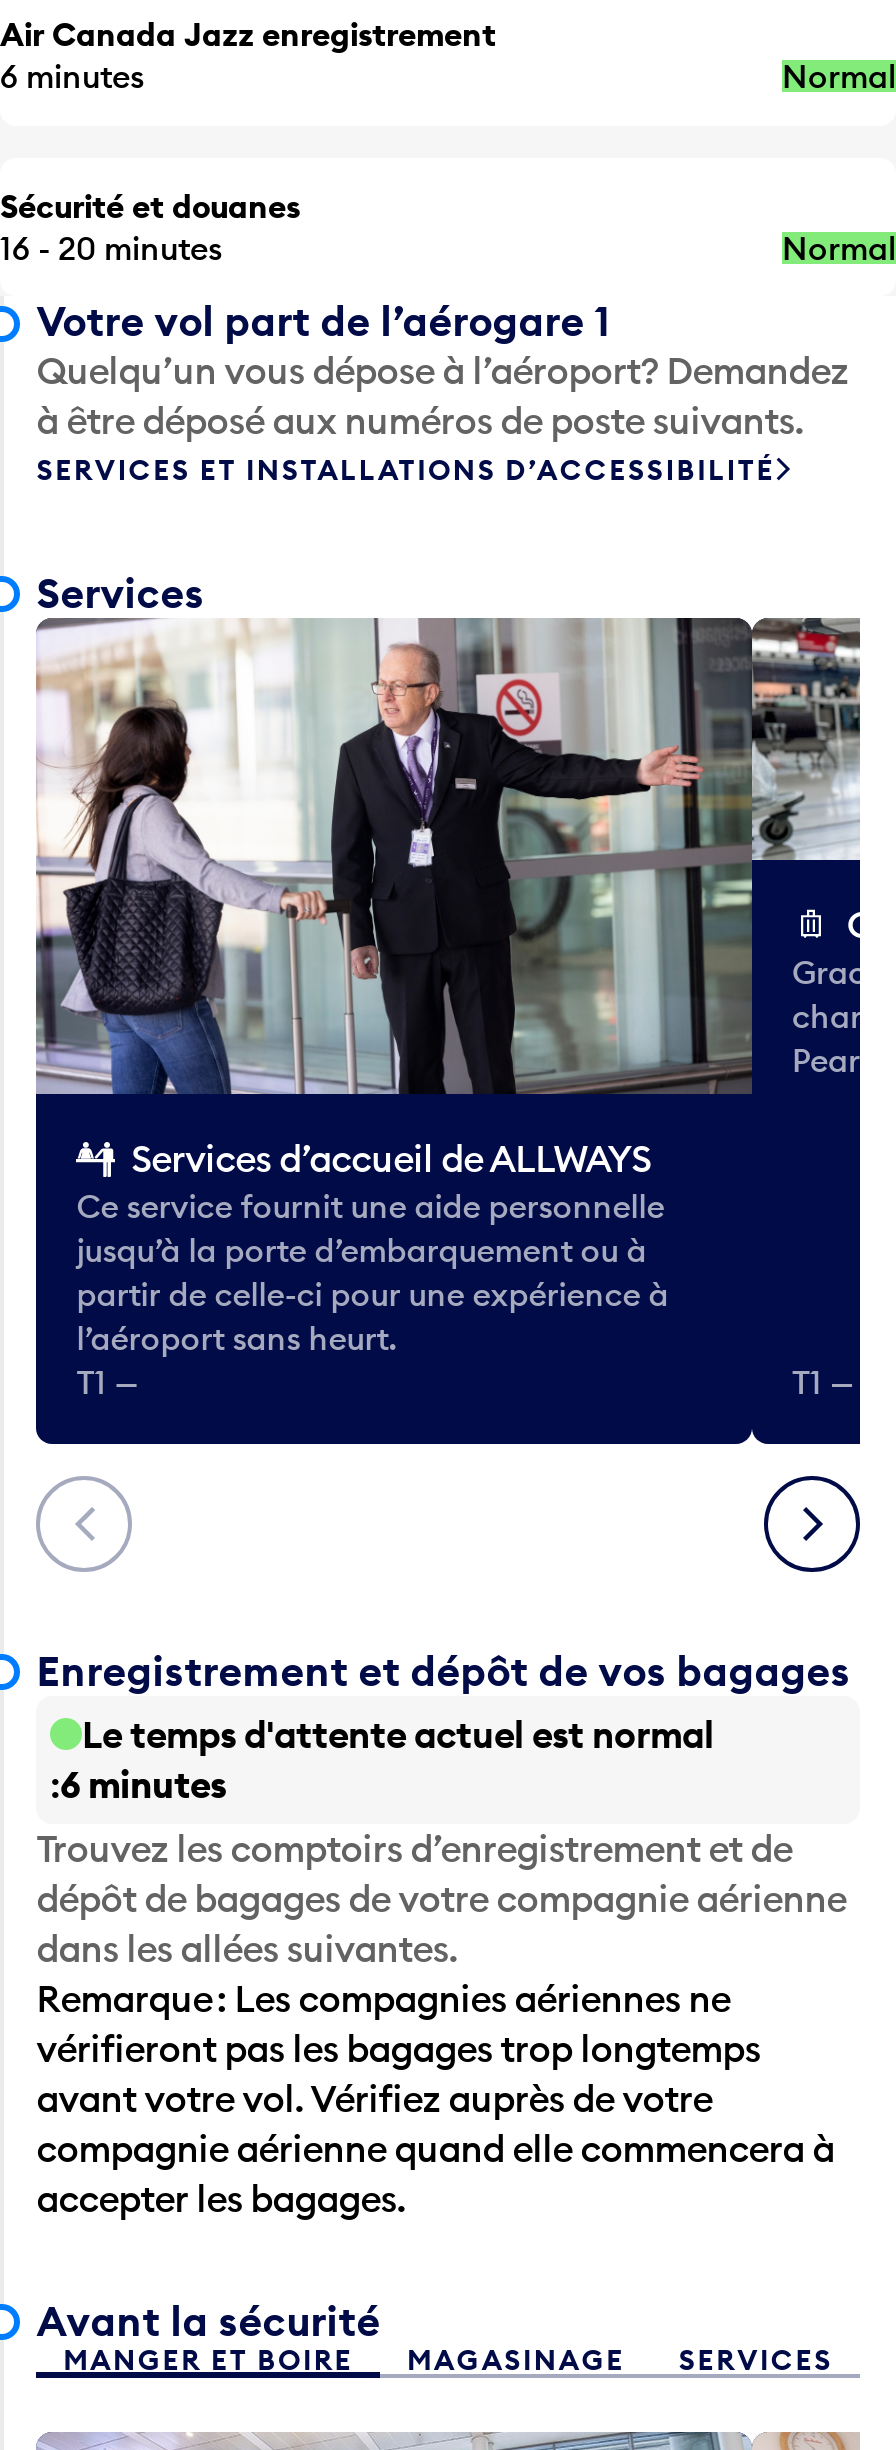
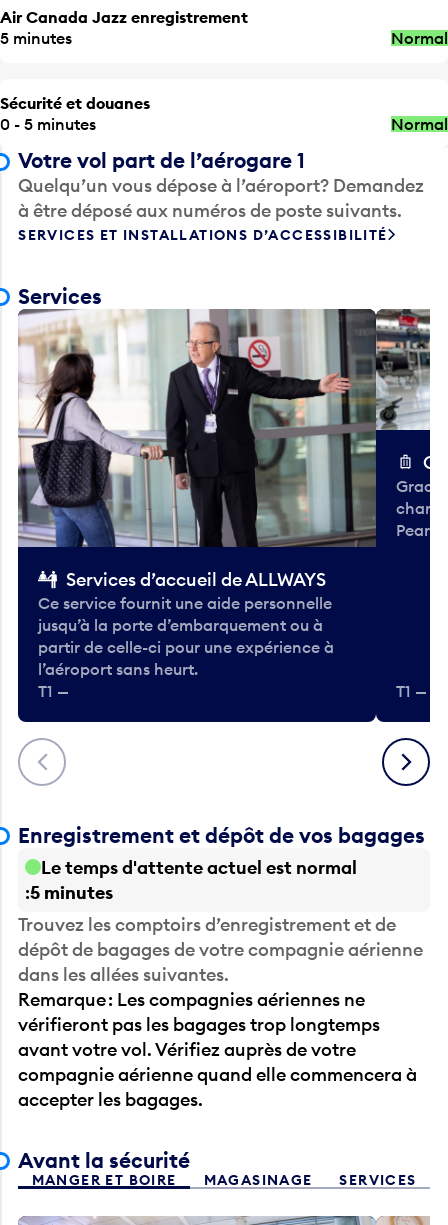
[0,57,144,97] 6 minutes -> [0,28,72,48] 5 minutes
[0,228,222,268] 16 - 20 minutes -> [0,114,96,134] 0 - 5 minutes
[60,1761,226,1807] 6 minutes -> [30,881,113,904] 5 minutes

